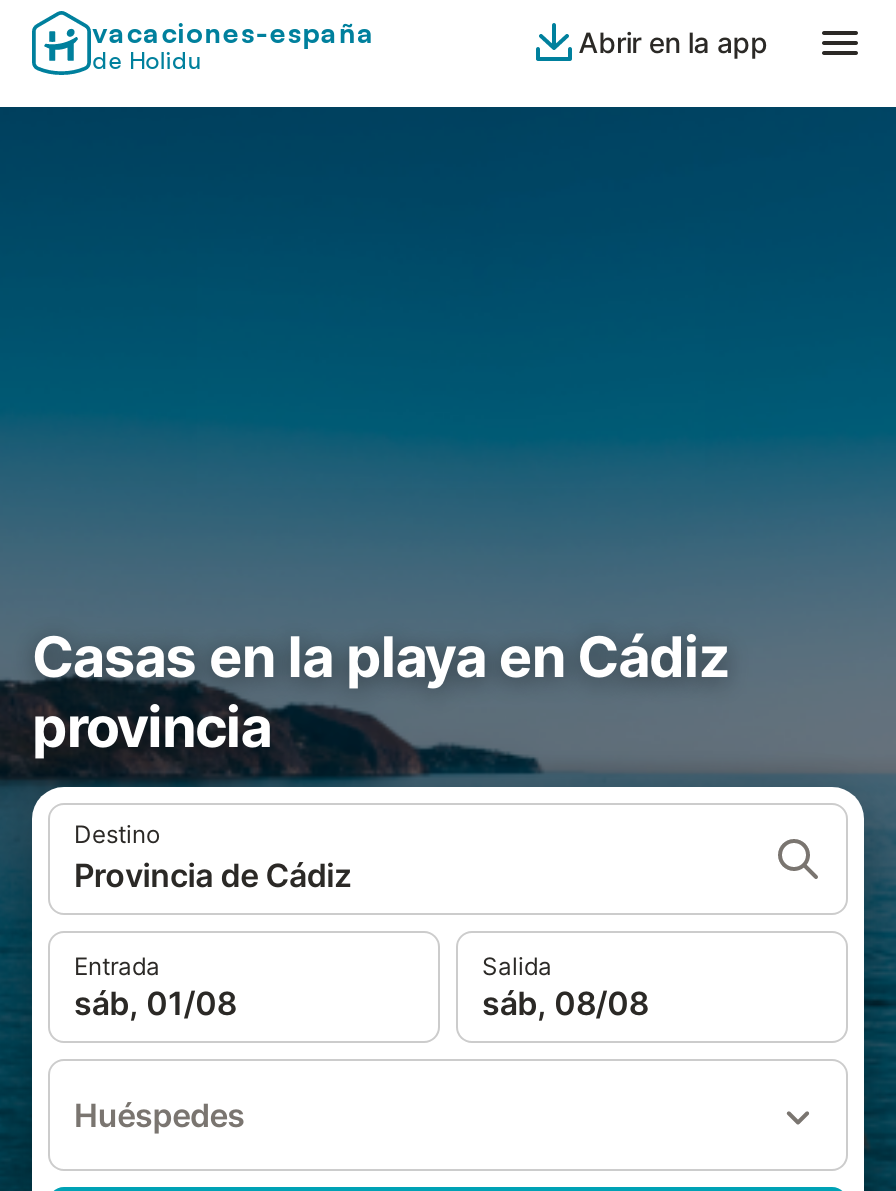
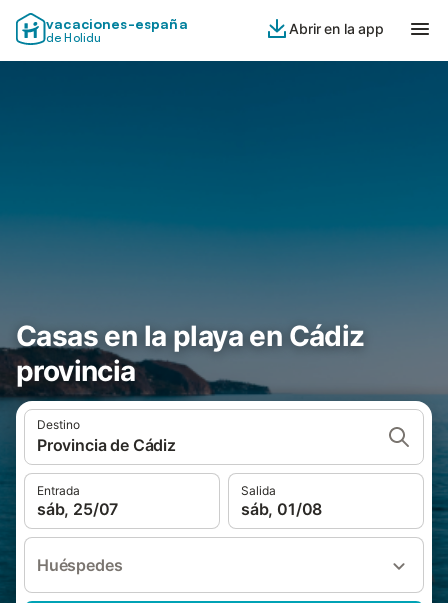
[74,983,236,1023] sáb, 01/08 -> [37,499,118,519] sáb, 25/07
[482,983,648,1023] sáb, 08/08 -> [241,499,322,519] sáb, 01/08

